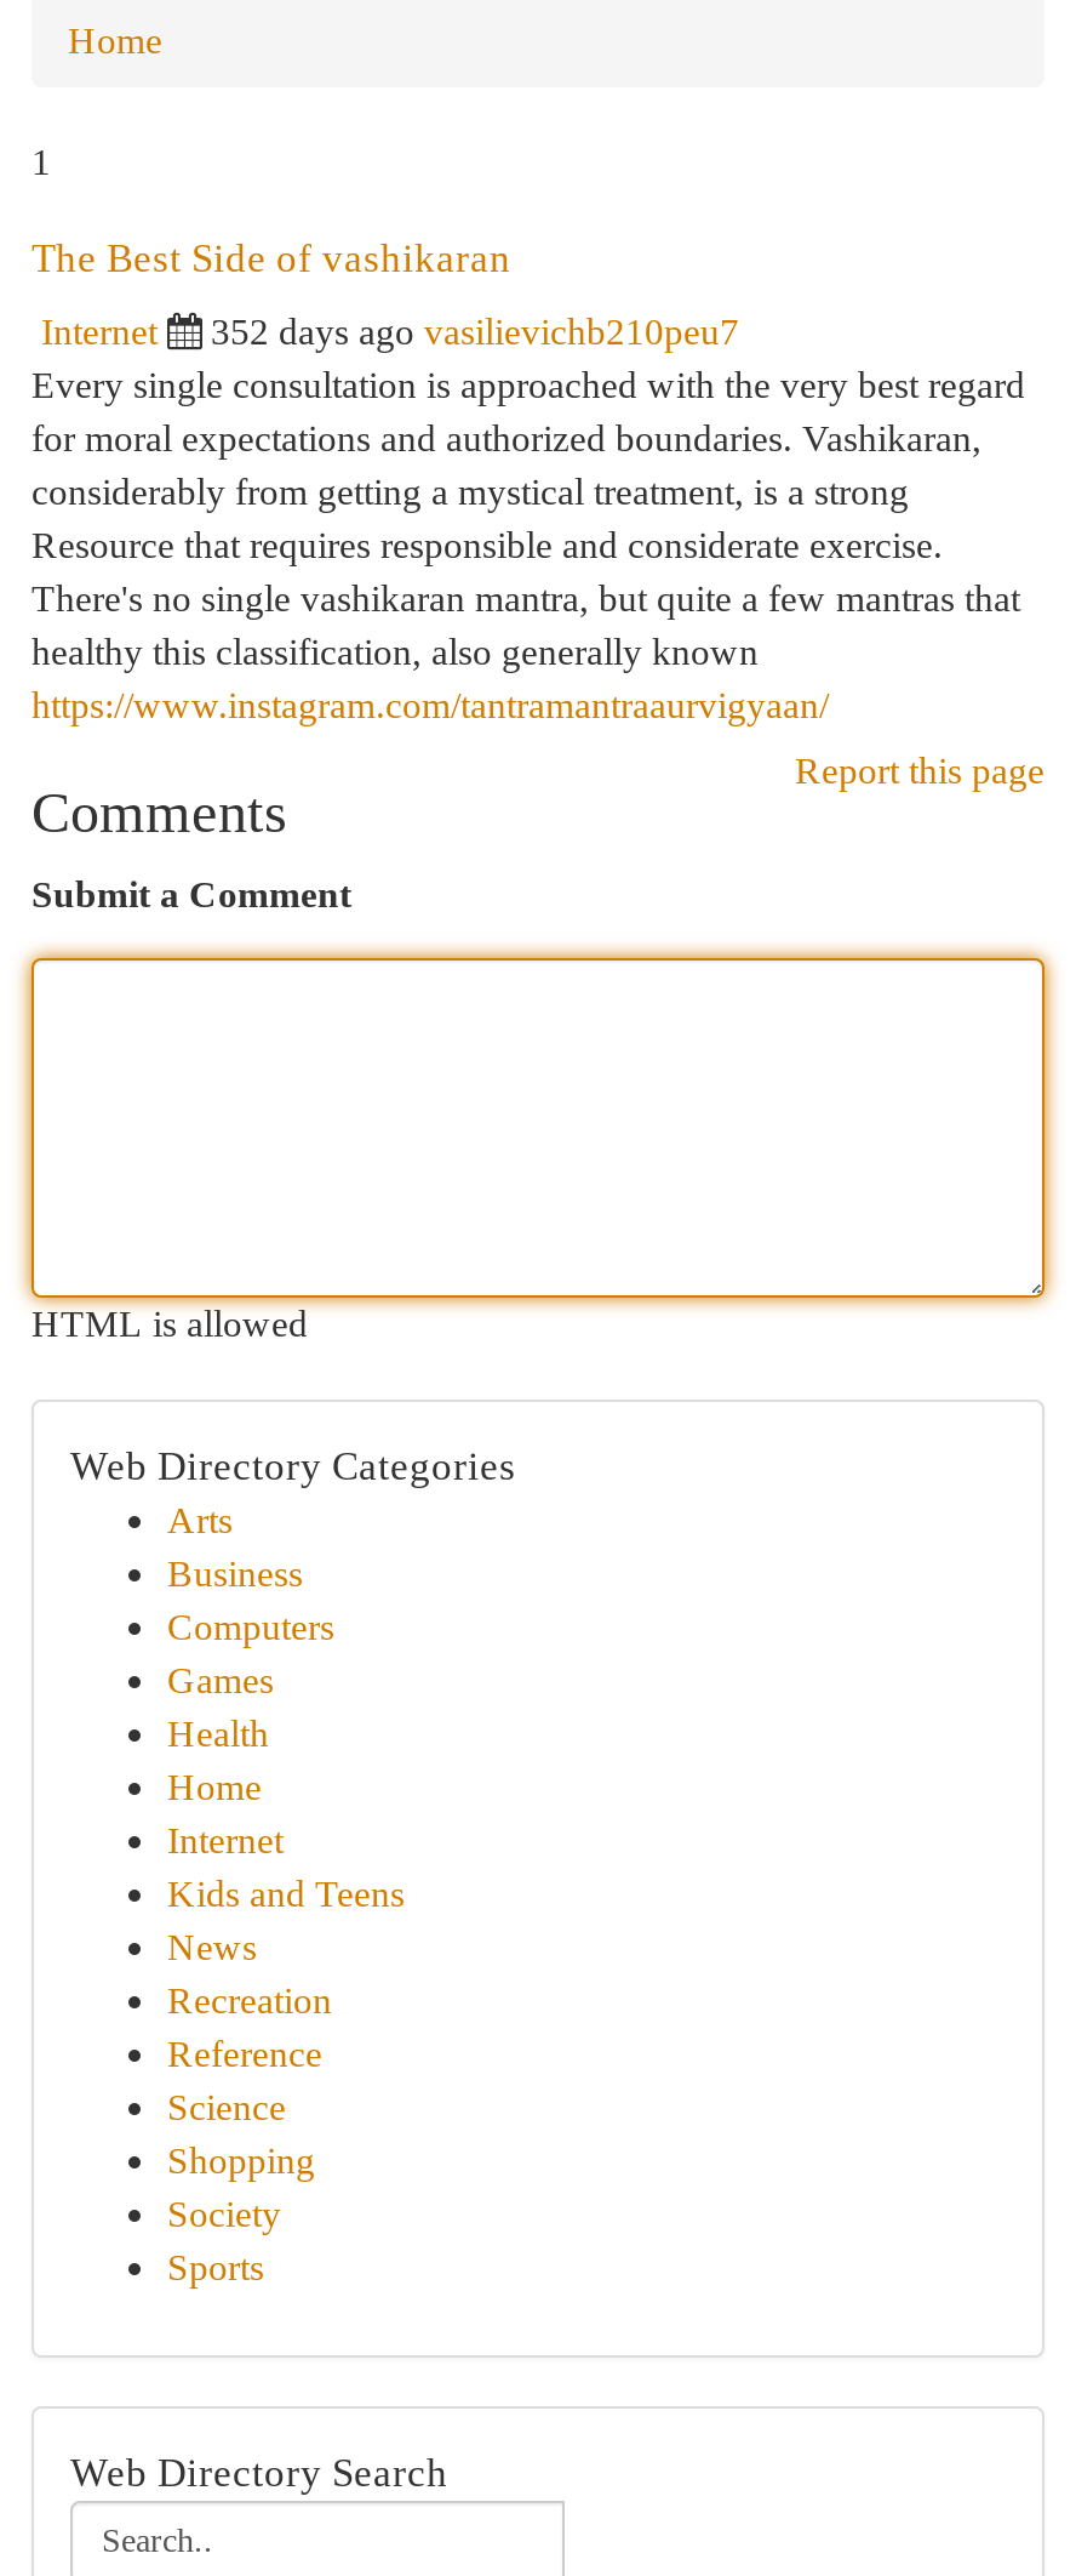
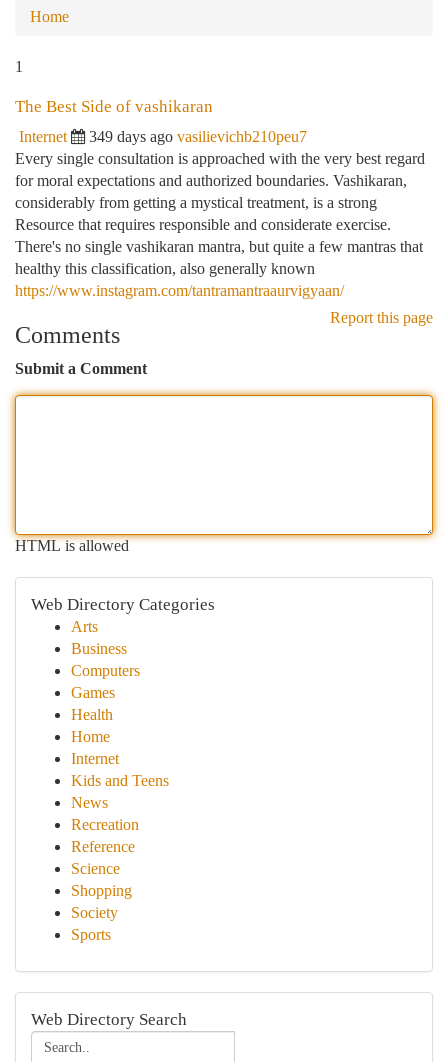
[211,310,739,352] 352 days ago vasilievichb210peu7 -> [89,128,307,145] 349 days ago vasilievichb210peu7

